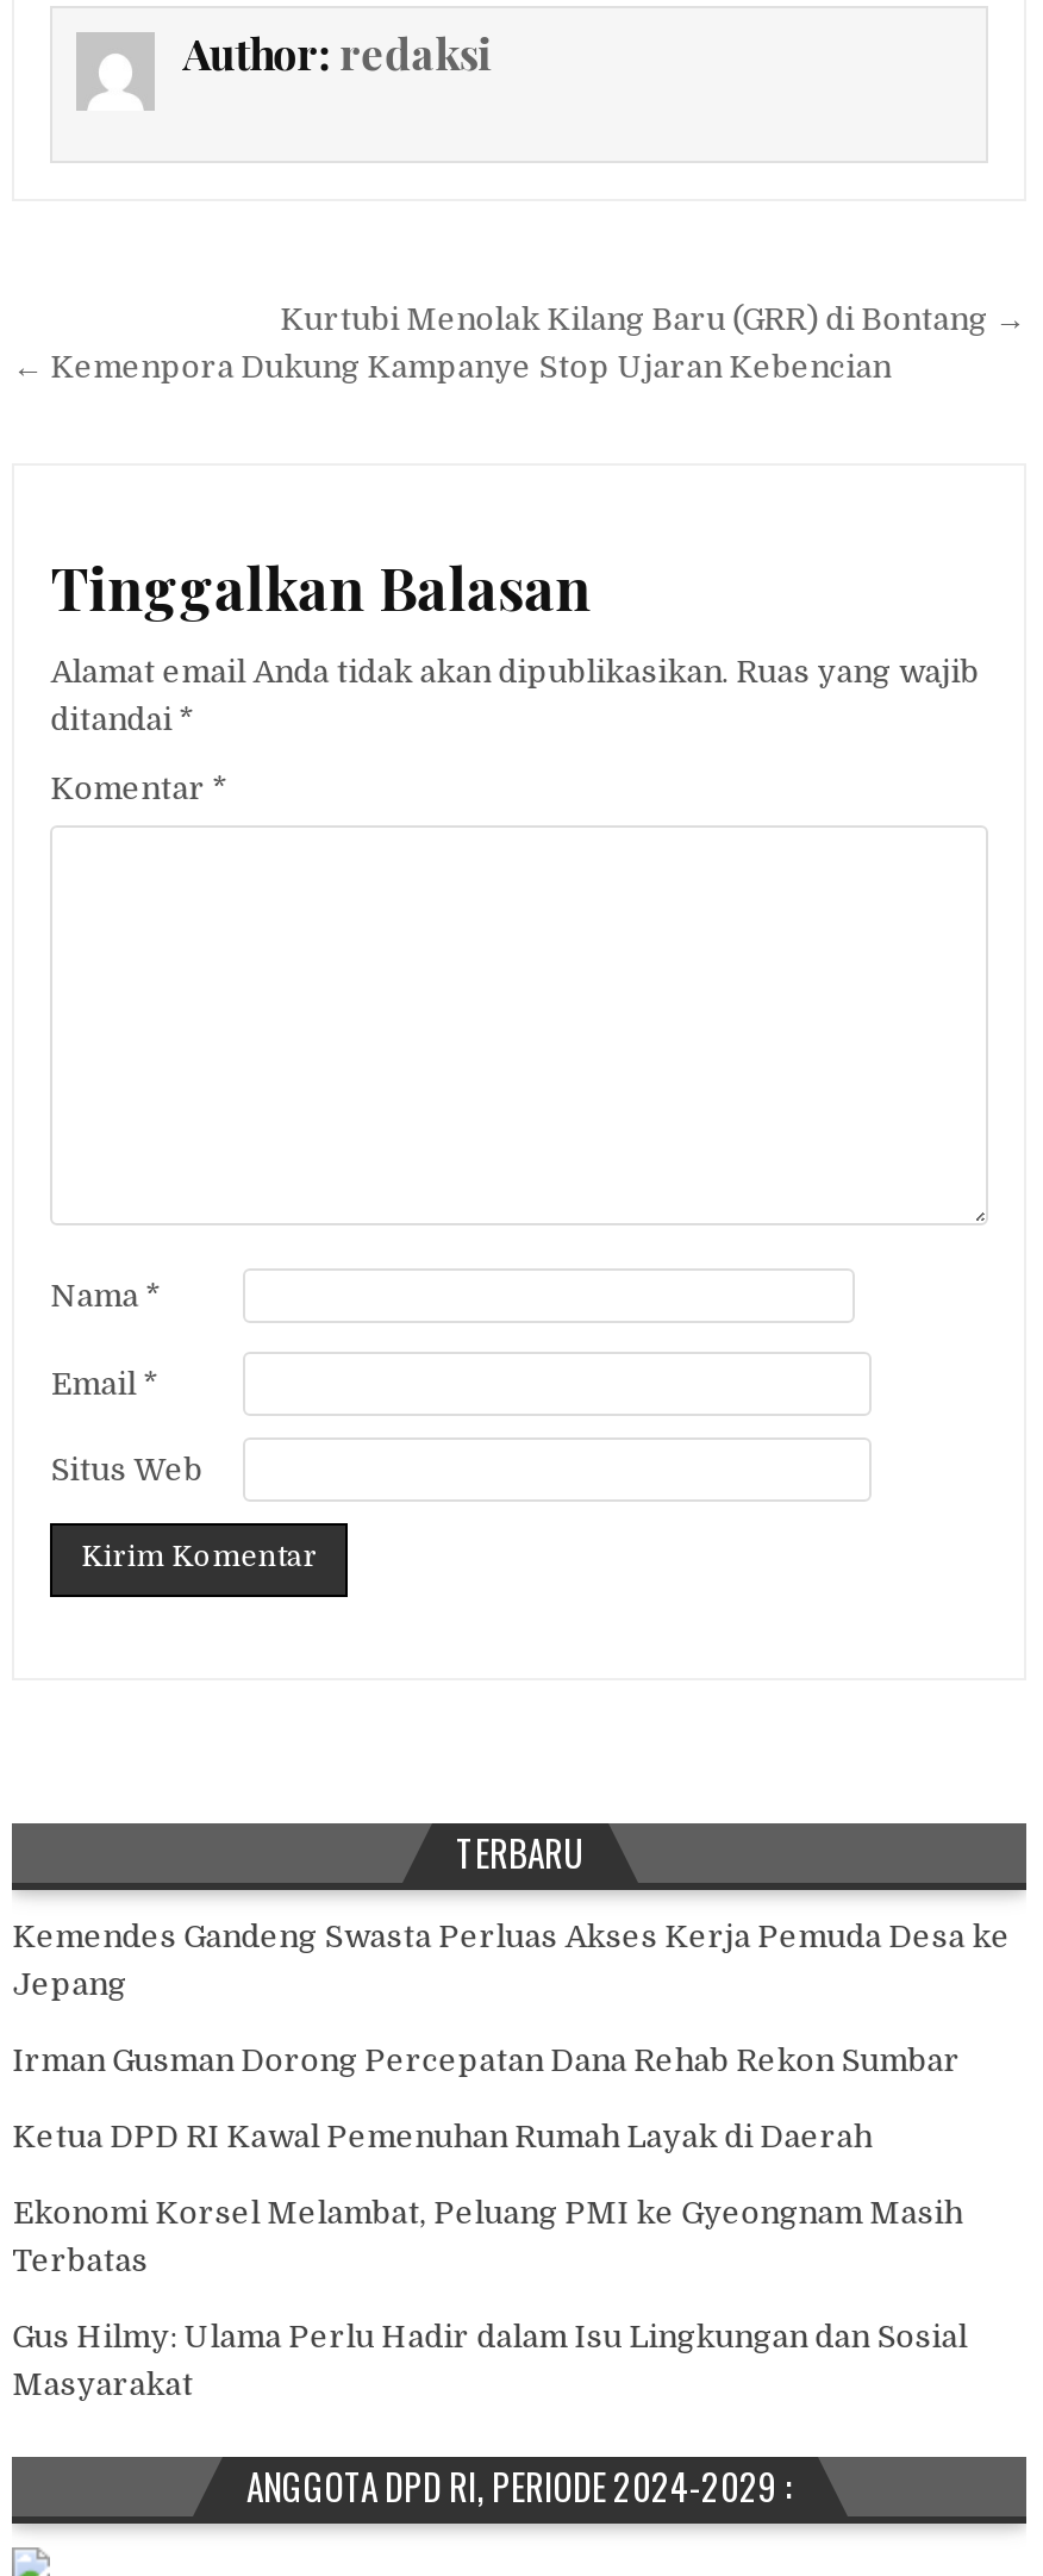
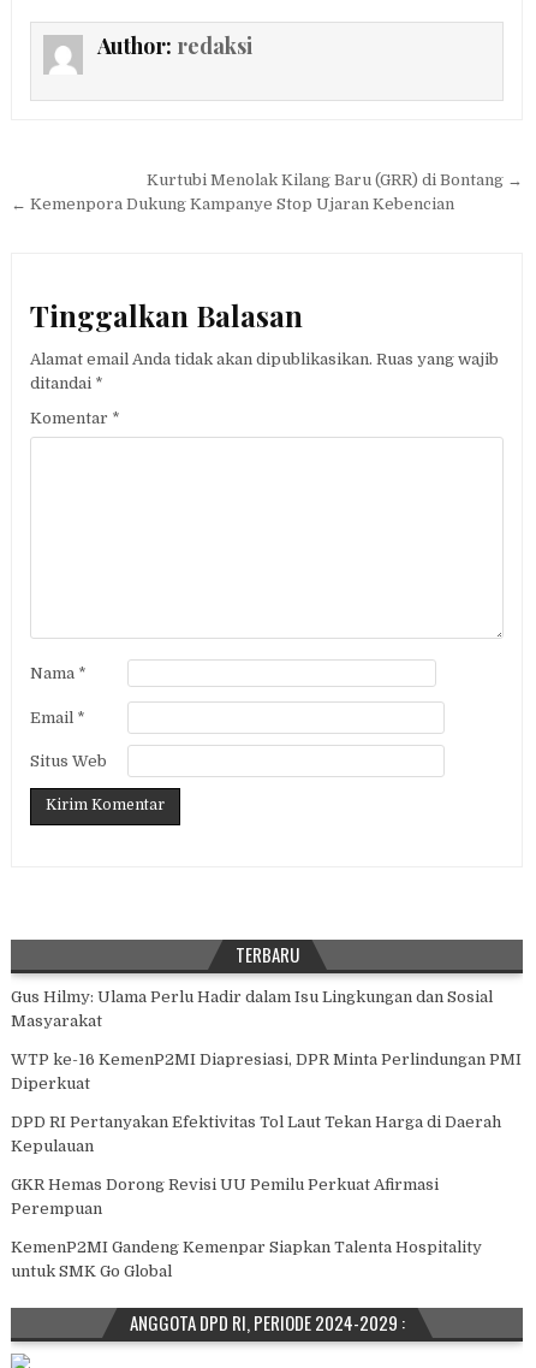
[12,1918,1010,2278] Kemendes Gandeng Swasta Perluas Akses Kerja Pemuda Desa ke | Jepang | Irman Gusman Dorong Percepatan Dana Rehab Rekon Sumbar | Ketua DPD RI Kawal Pemenuhan Rumah Layak di Daerah | Ekonomi Korsel Melambat, Peluang PMI ke Gyeongnam Masih | Terbatas -> none
moved [12,2319,967,2402] -> [11,988,493,1030]: Gus Hilmy: Ulama Perlu Hadir dalam Isu Lingkungan dan Sosial | Masyarakat
none -> [11,1050,522,1280] WTP ke-16 KemenP2MI Diapresiasi, DPR Minta Perlindungan PMI | Diperkuat | DPD RI Pertanyakan Efektivitas Tol Laut Tekan Harga di Daerah | Kepulauan | GKR Hemas Dorong Revisi UU Pemilu Perkuat Afirmasi | Perempuan | KemenP2MI Gandeng Kemenpar Siapkan Talenta Hospitality | untuk SMK Go Global

